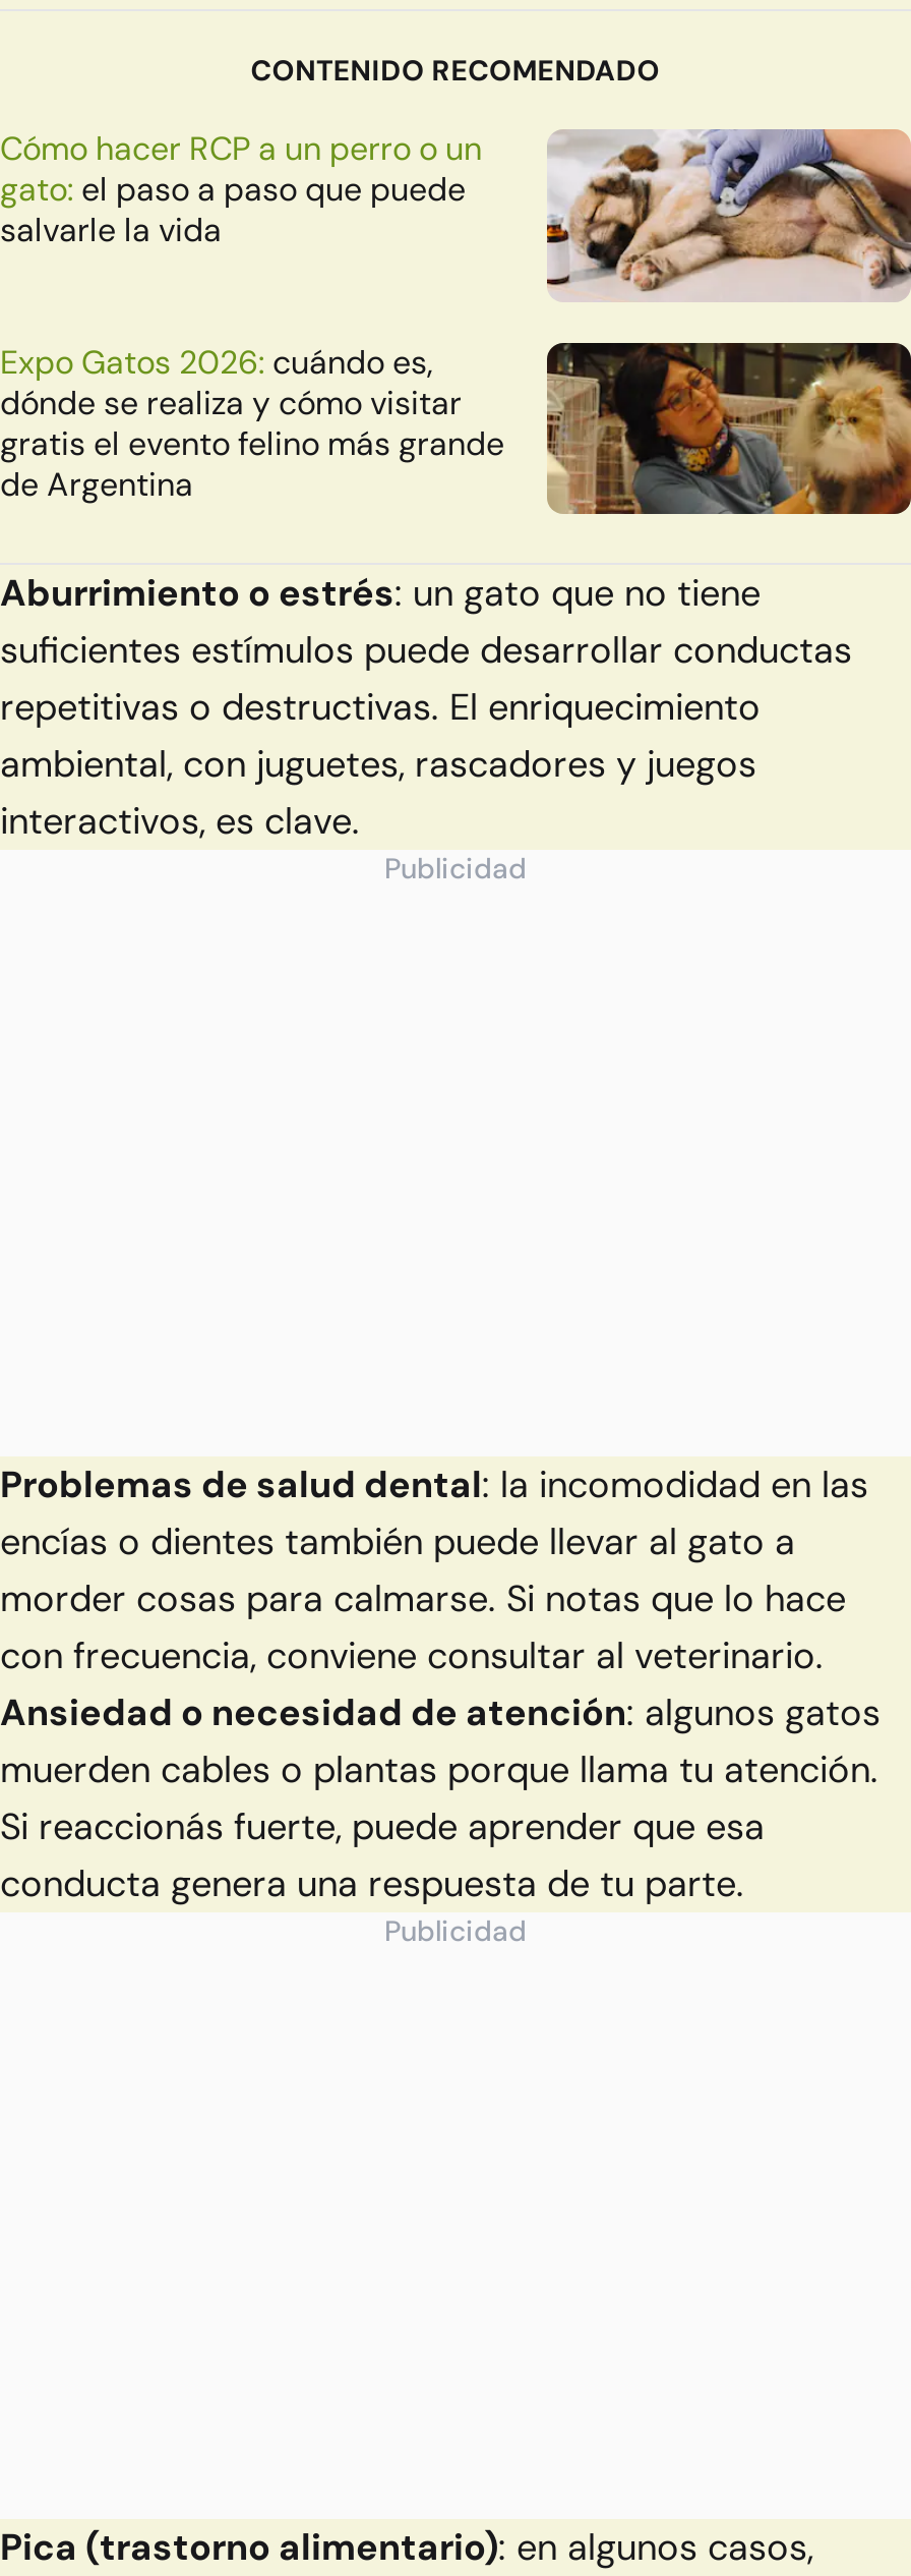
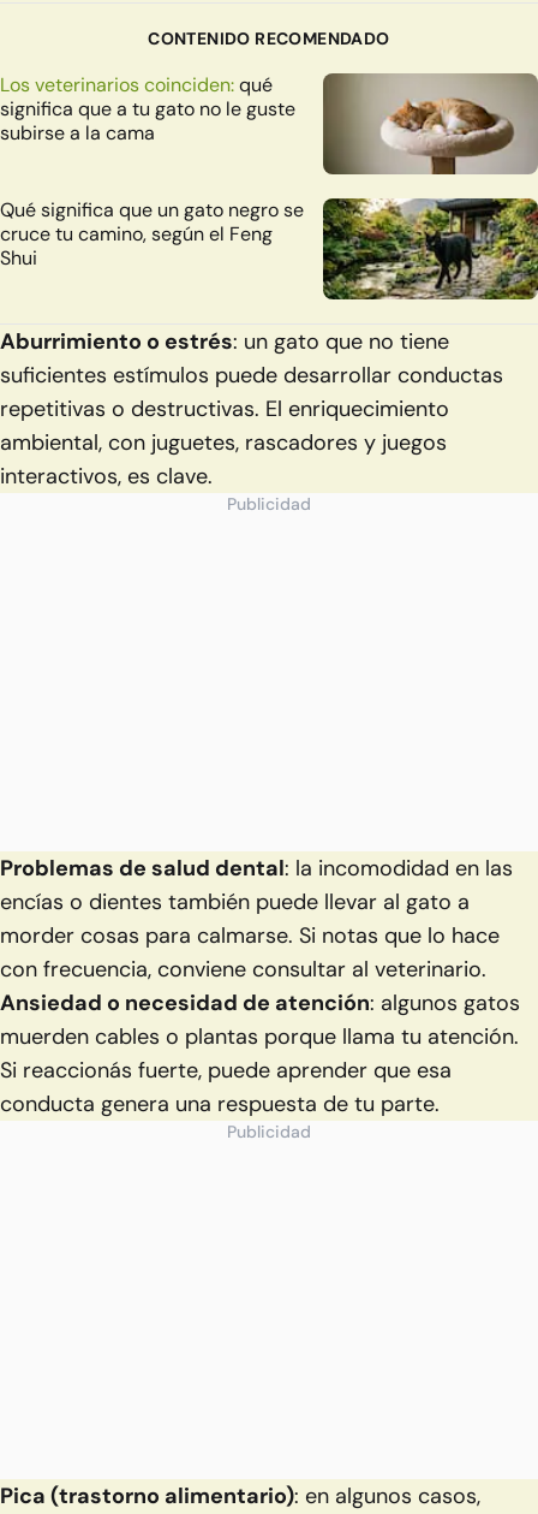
[0,128,905,300] [image] | Cómo hacer RCP a un perro o un | gato: el paso a paso que puede | salvarle la vida -> [0,73,534,176] [image] | Los veterinarios coinciden: qué | significa que a tu gato no le guste | subirse a la cama
[0,341,905,516] [image] | Expo Gatos 2026: cuándo es, | dónde se realiza y cómo visitar | gratis el evento felino más grande | de Argentina -> [0,197,534,301] [image] | Qué significa que un gato negro se | cruce tu camino, según el Feng | Shui

